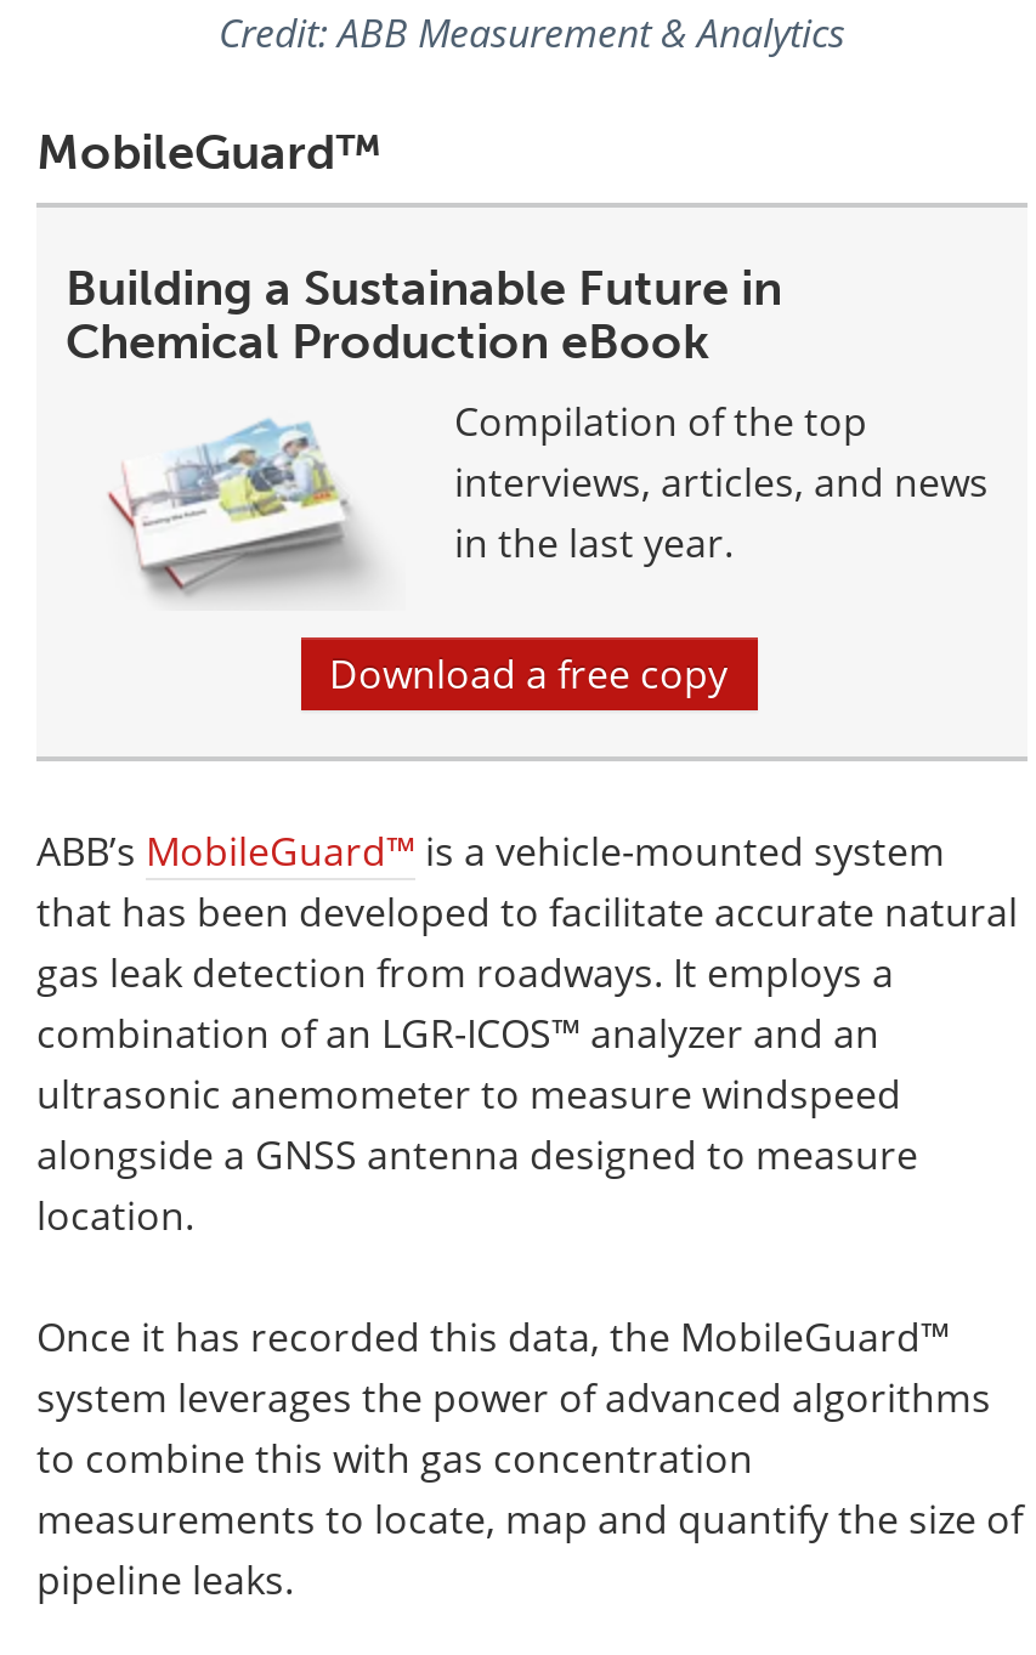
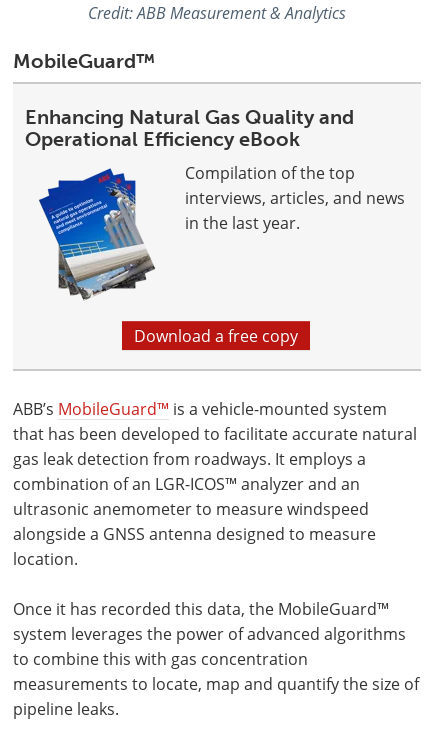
[66,258,782,370] Building a Sustainable Future in | Chemical Production eBook -> [25,105,354,151] Enhancing Natural Gas Quality and | Operational Efficiency eBook
[102,413,369,600] [image] -> [38,168,156,299] [image]

